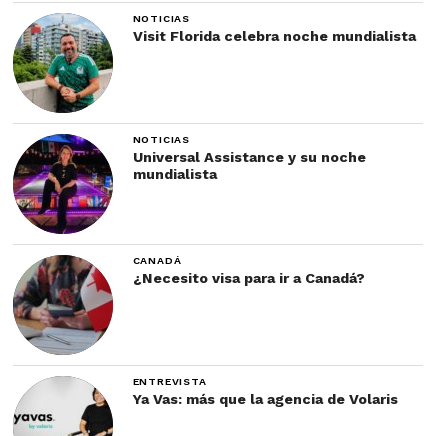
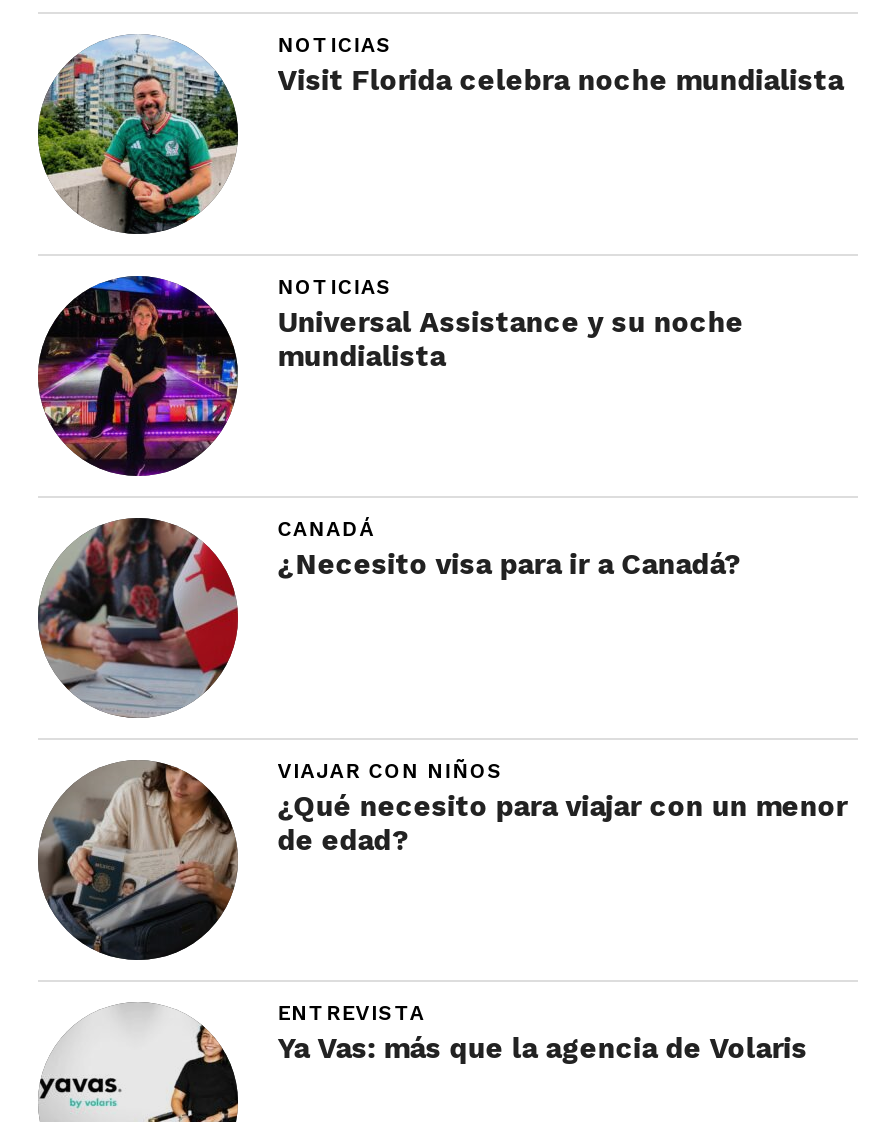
none -> [40,758,847,960] [image] | VIAJAR CON NIÑOS | ¿Qué necesito para viajar con un menor | de edad?

